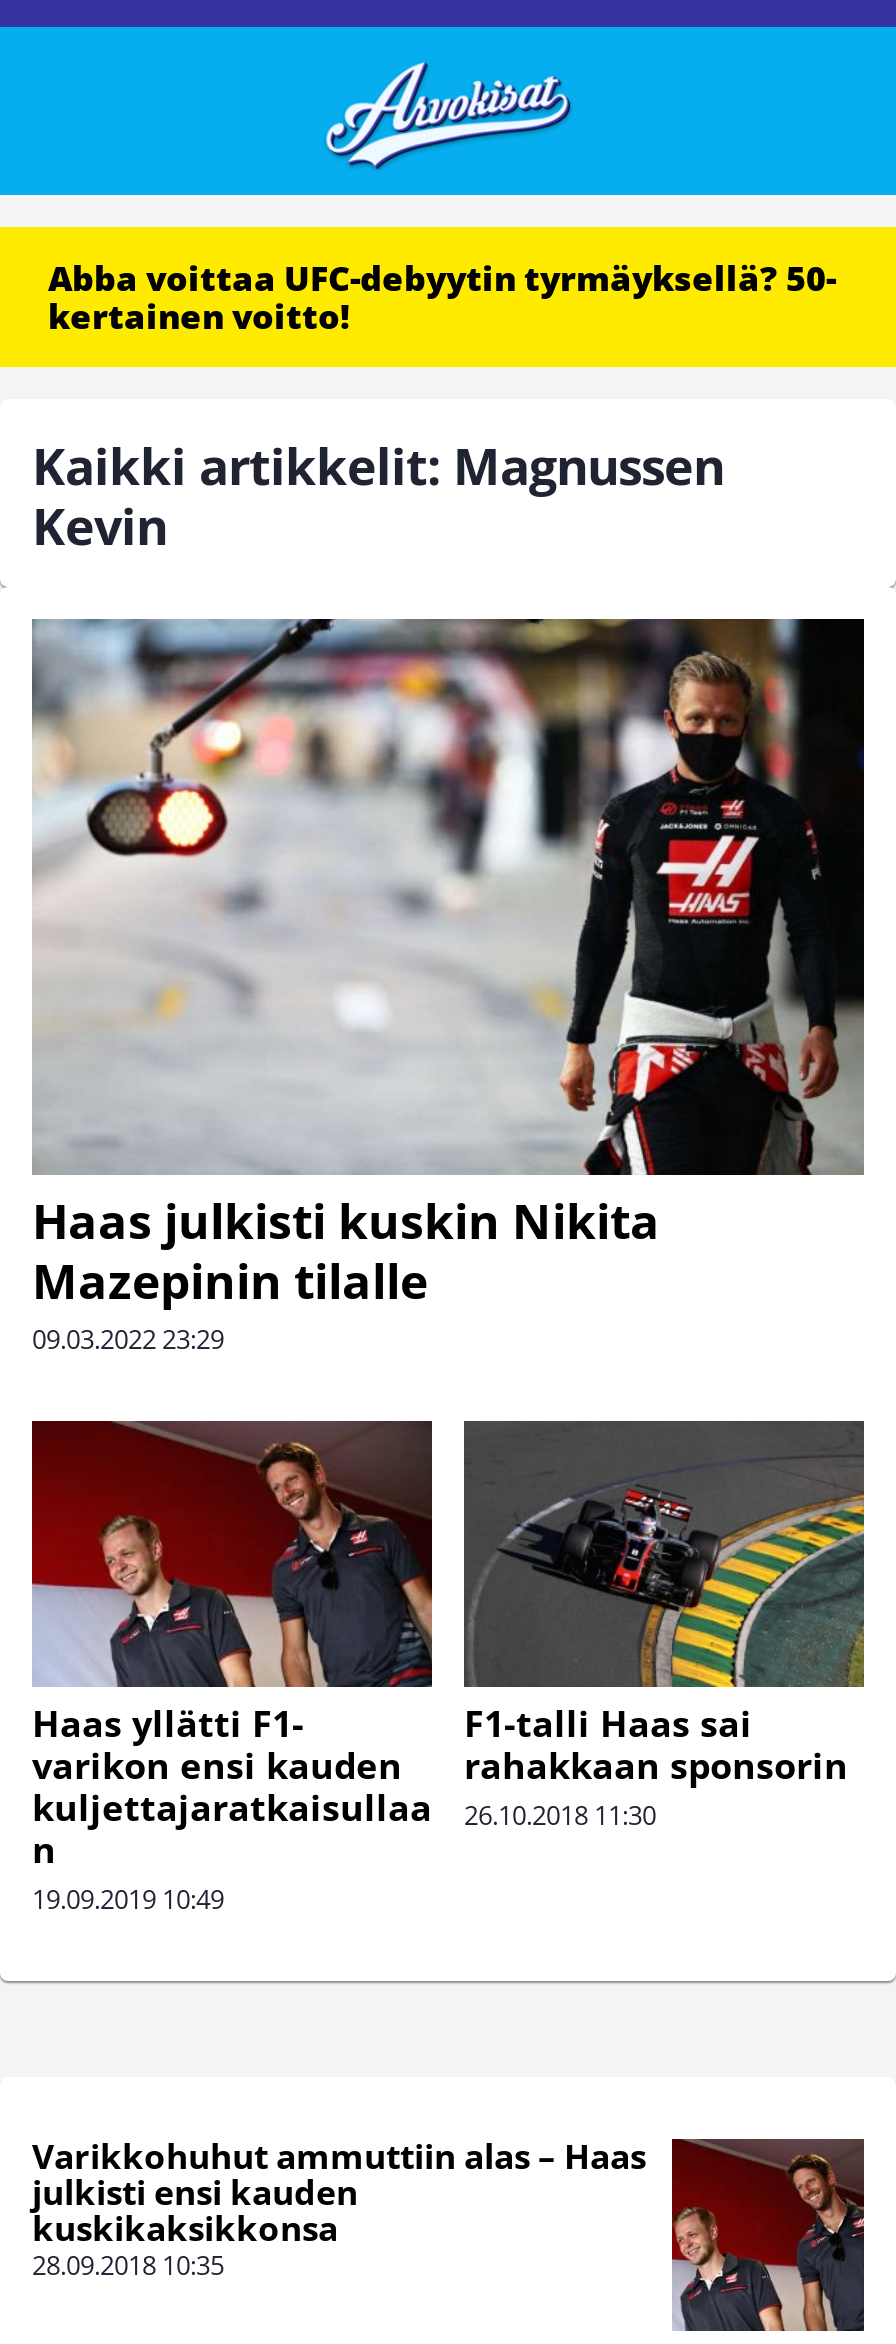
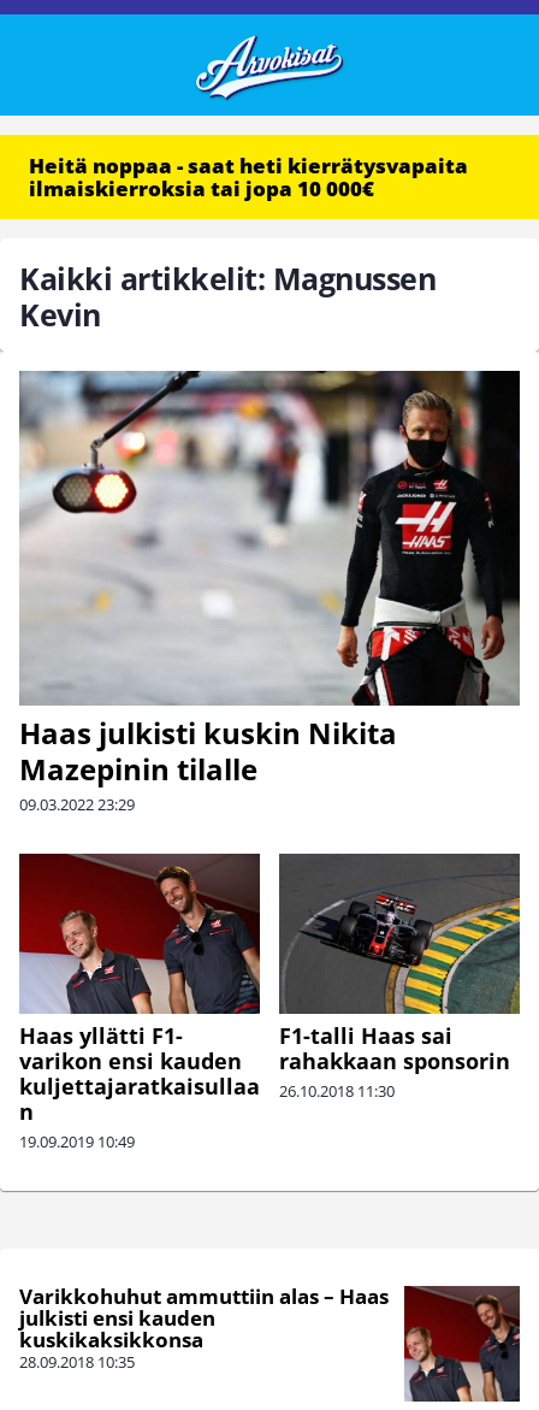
[48,255,836,339] Abba voittaa UFC-debyytin tyrmäyksellä? 50- | kertainen voitto! -> [29,152,468,202] Heitä noppaa - saat heti kierrätysvapaita | ilmaiskierroksia tai jopa 10 000€

